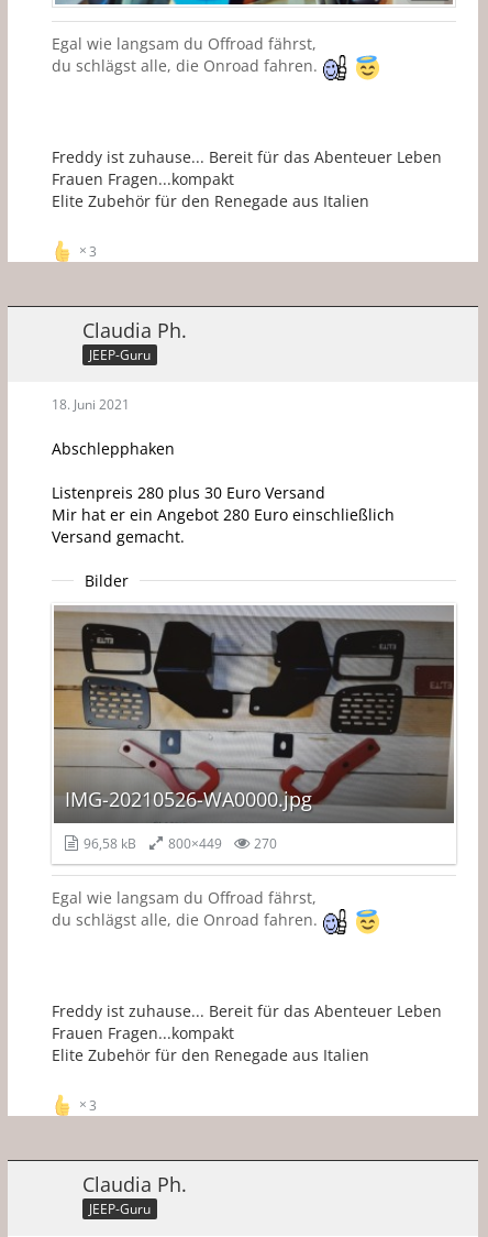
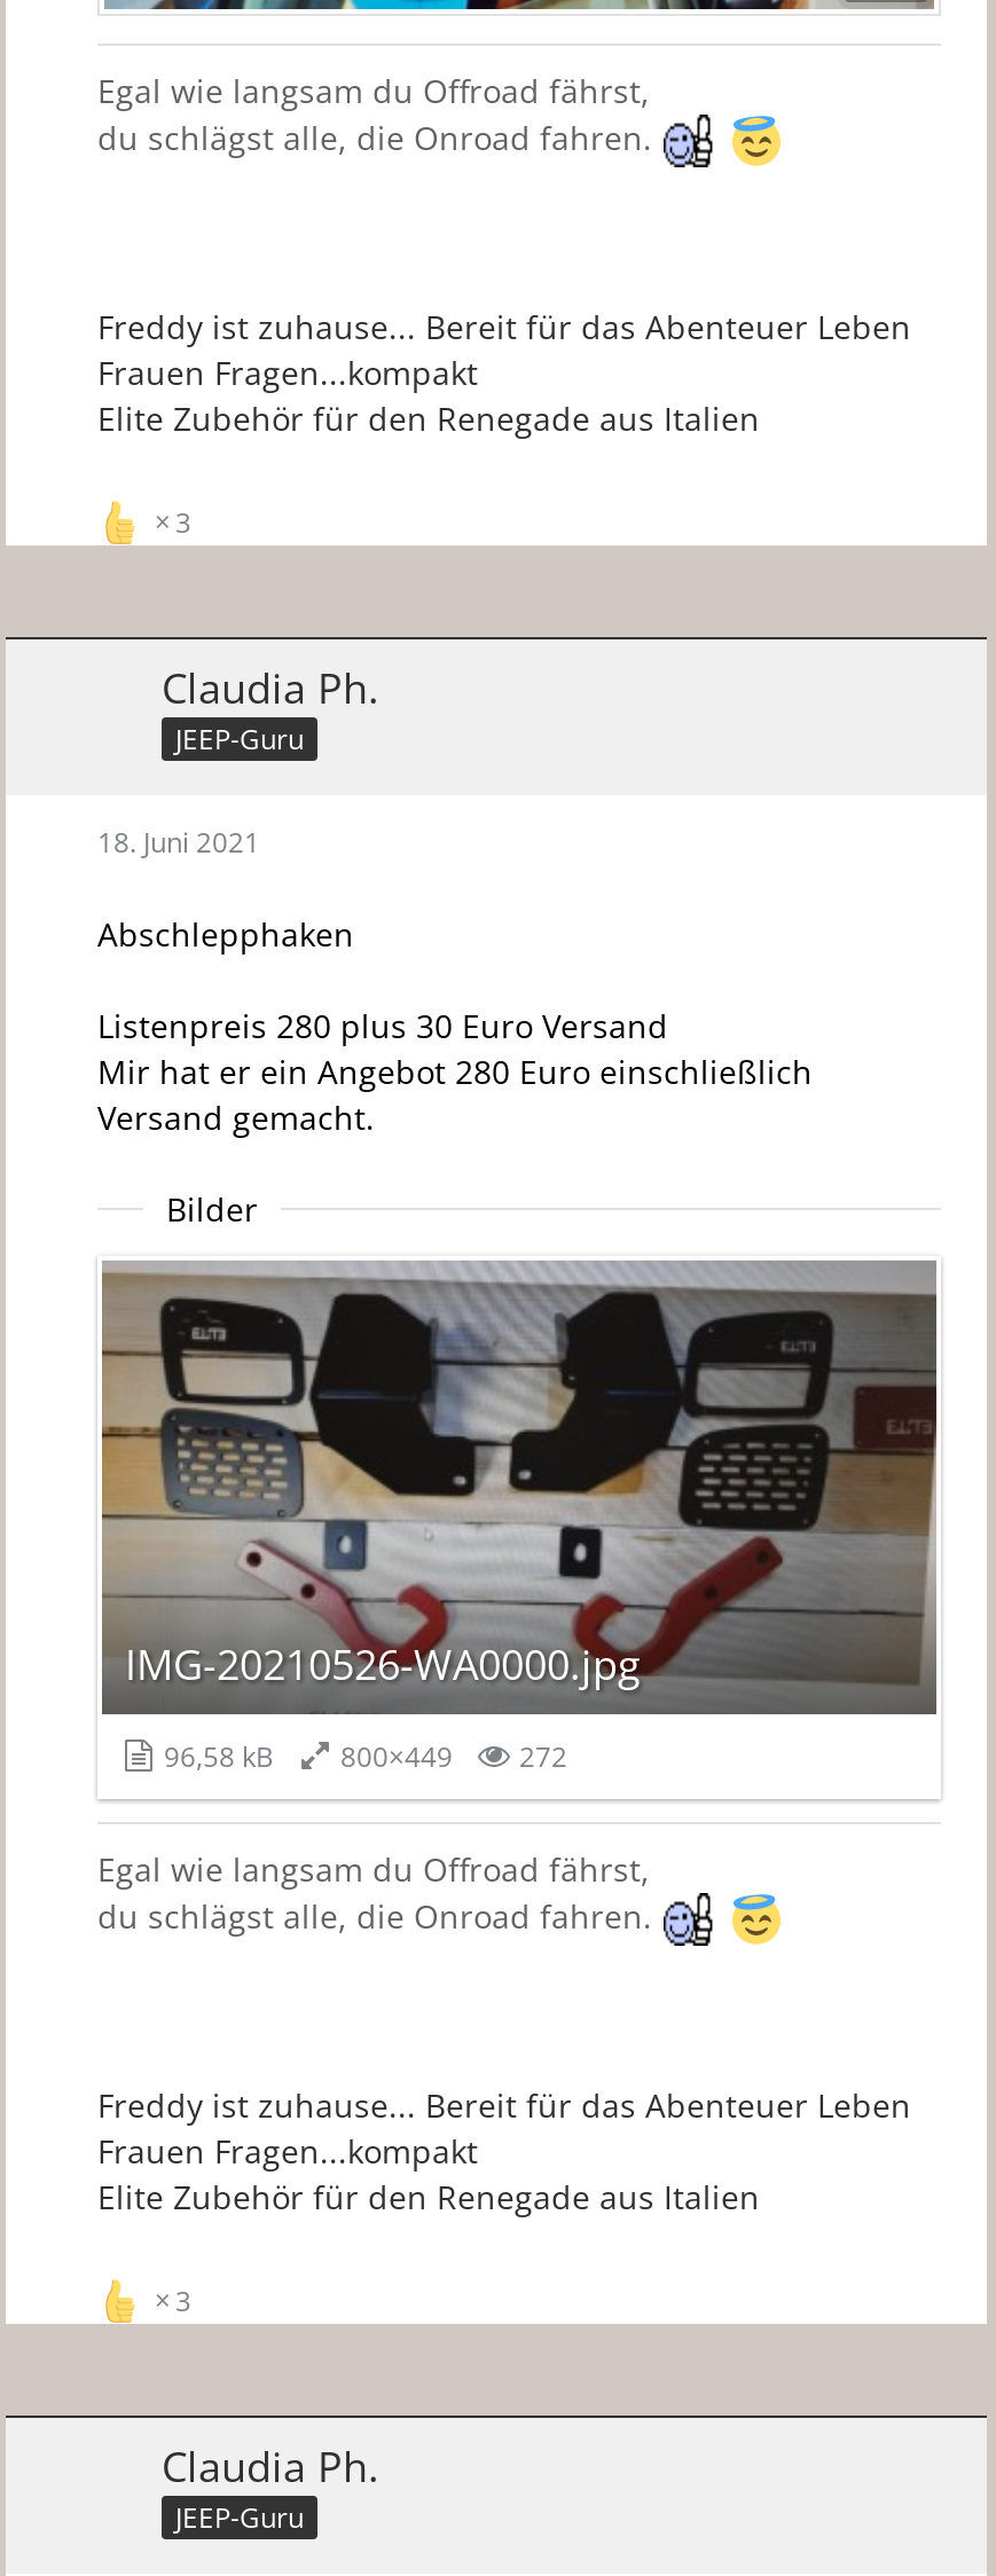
[80,834,277,852] 96,58 kB 800×449 270 -> [157,1736,567,1775] 96,58 kB 800×449 272

